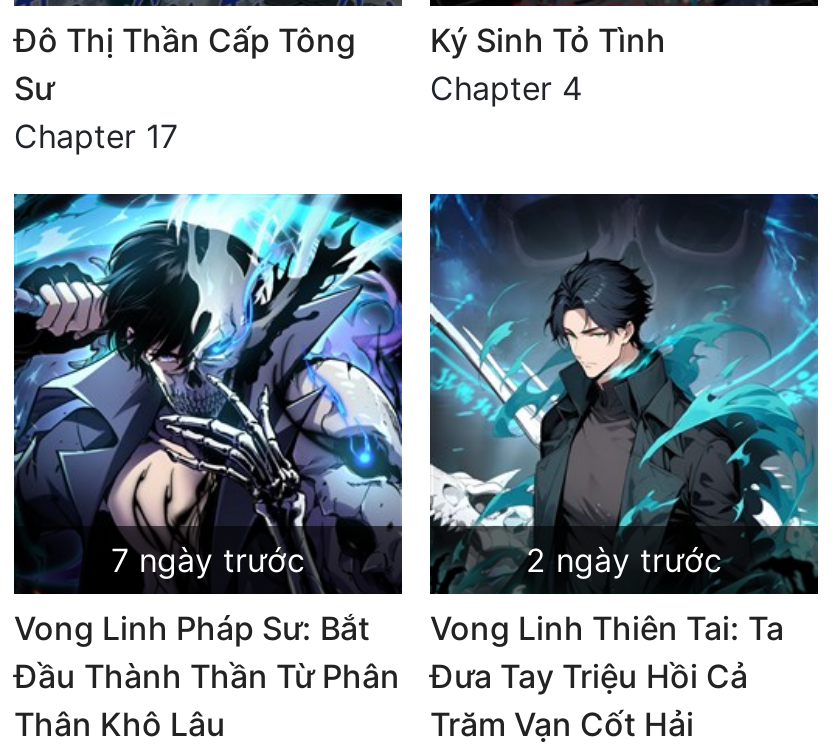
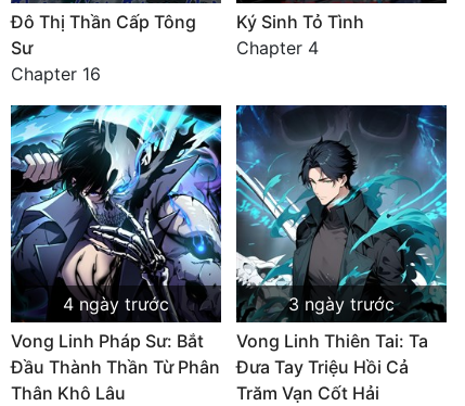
[14,115,178,155] Chapter 17 -> [11,63,101,84] Chapter 16
[111,539,305,579] 7 ngày trước -> [63,293,169,314] 4 ngày trước
[526,539,722,579] 2 ngày trước -> [288,293,395,314] 3 ngày trước

